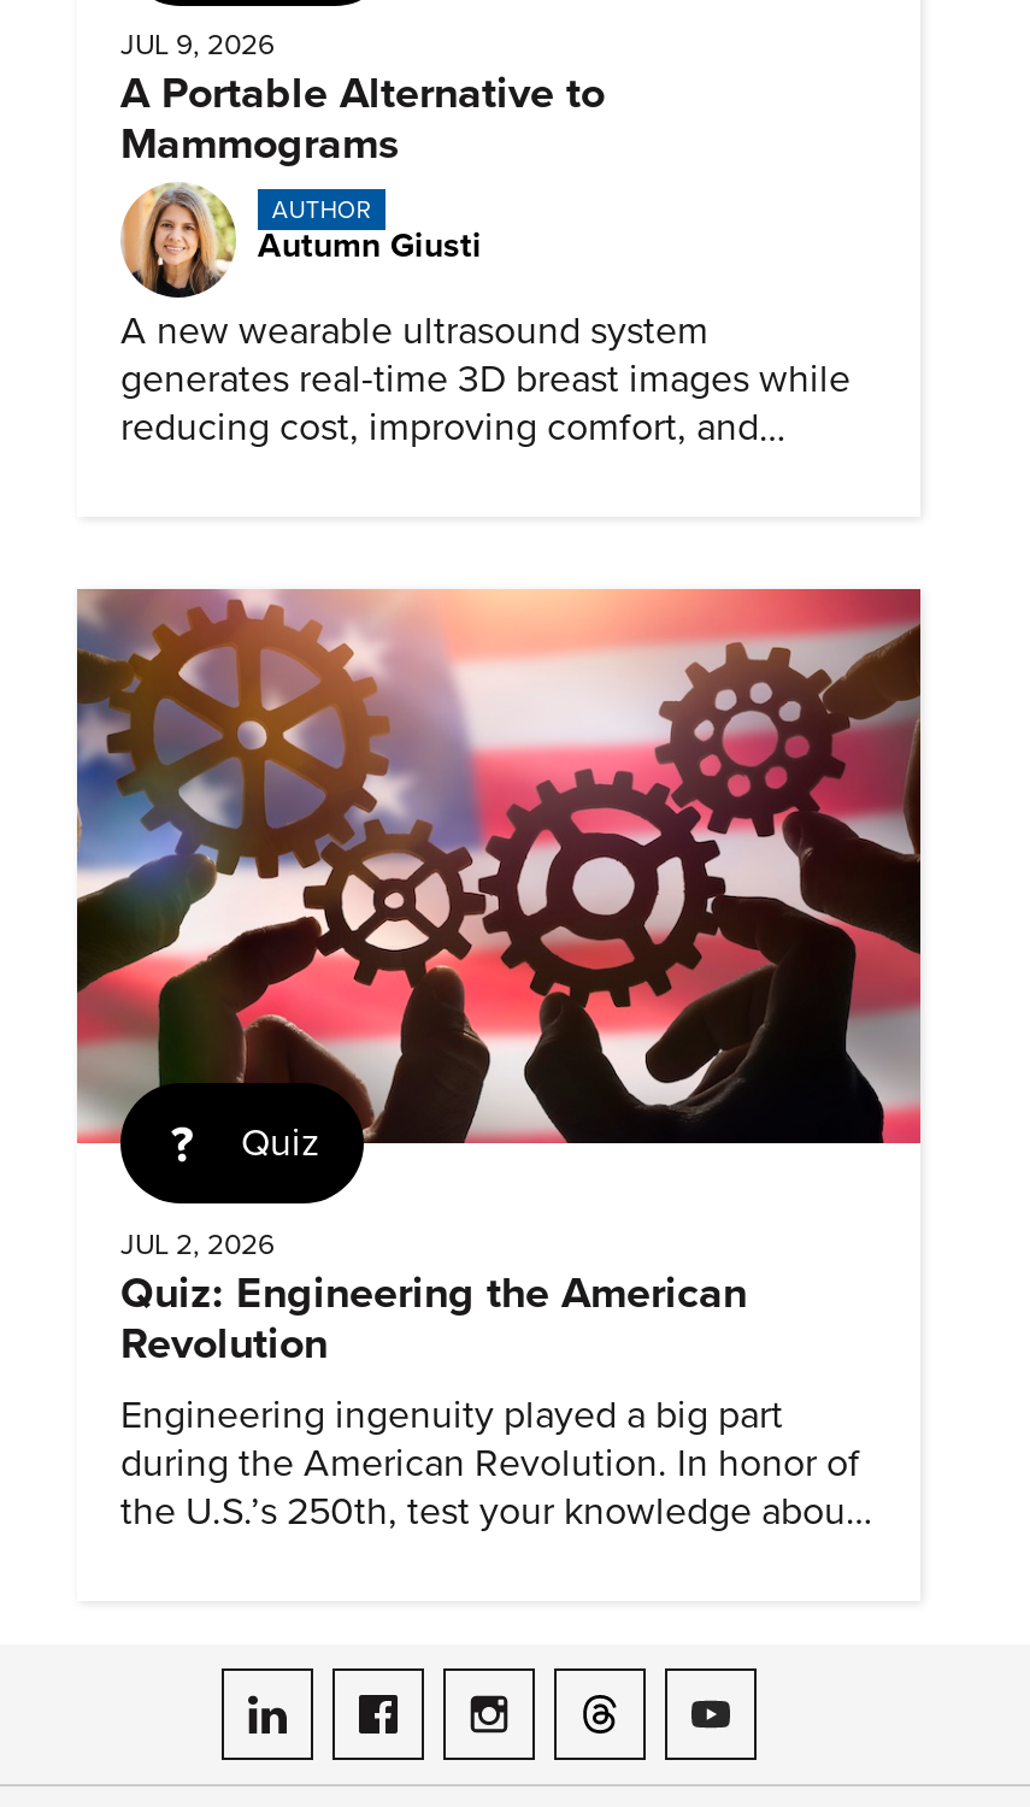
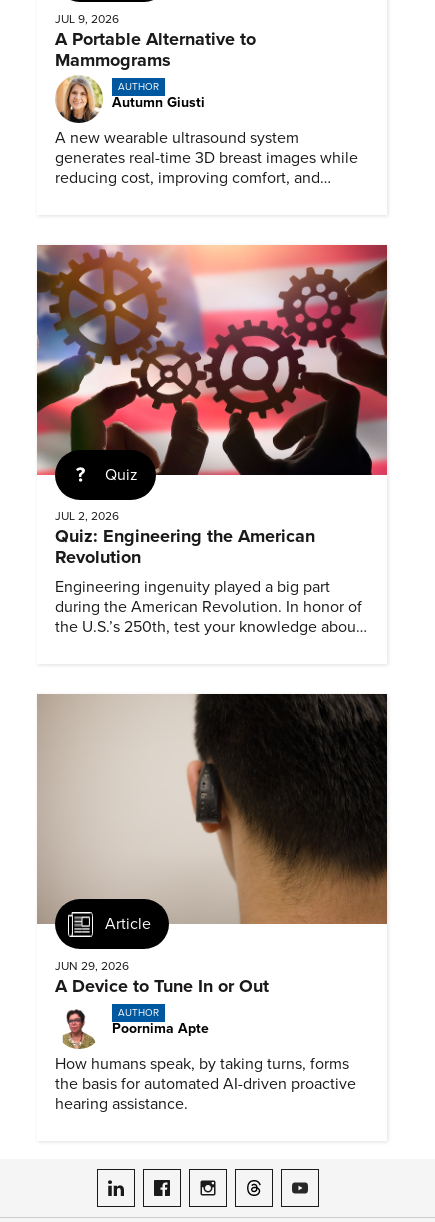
none -> [37,693,388,1114] [image] | Article | JUN 29, 2026 | A Device to Tune In or Out | AUTHOR | Poornima Apte | How humans speak, by taking turns, forms | the basis for automated AI-driven proactive | hearing assistance.
none -> [62,1009,96,1046] [image]

